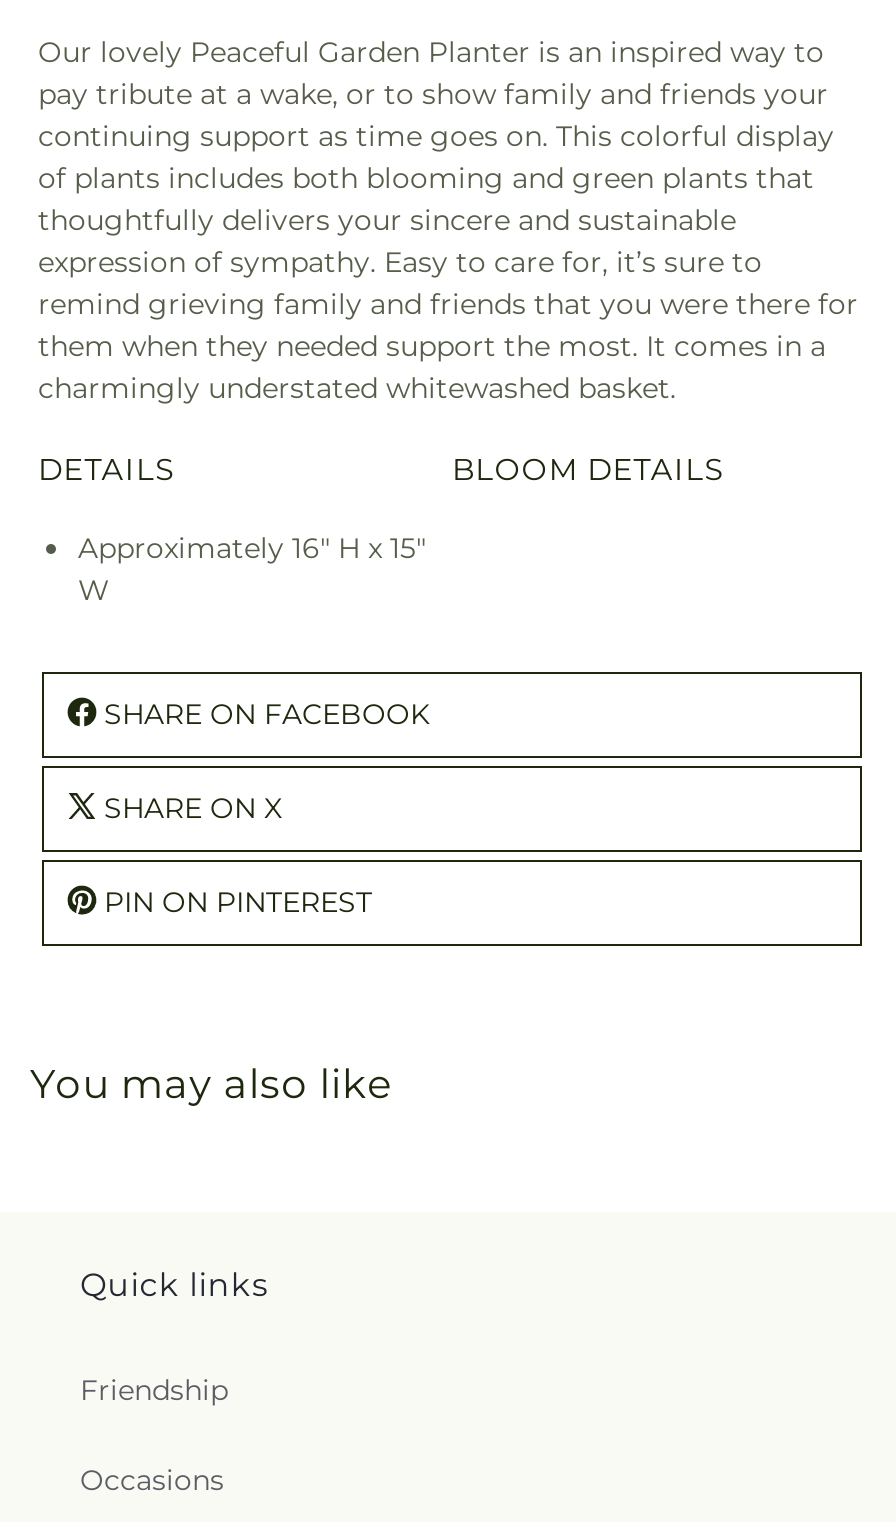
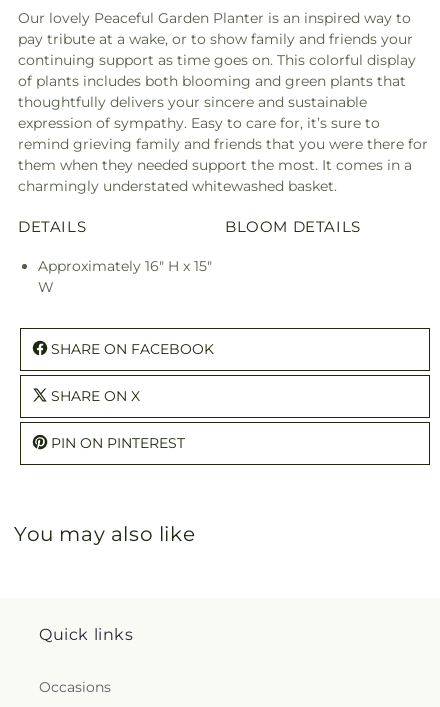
[80,1372,228,1408] Friendship -> none

